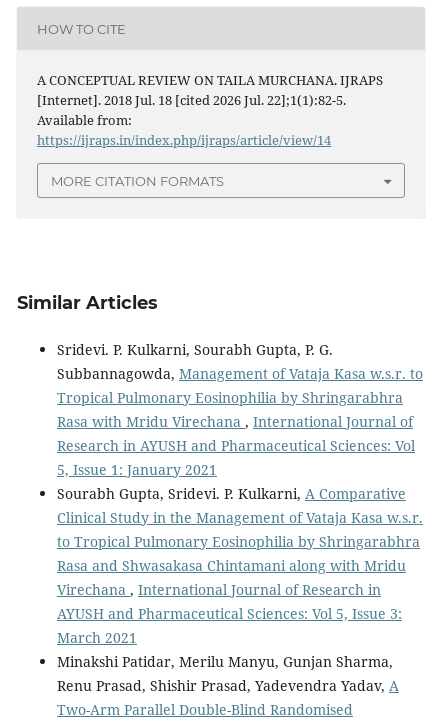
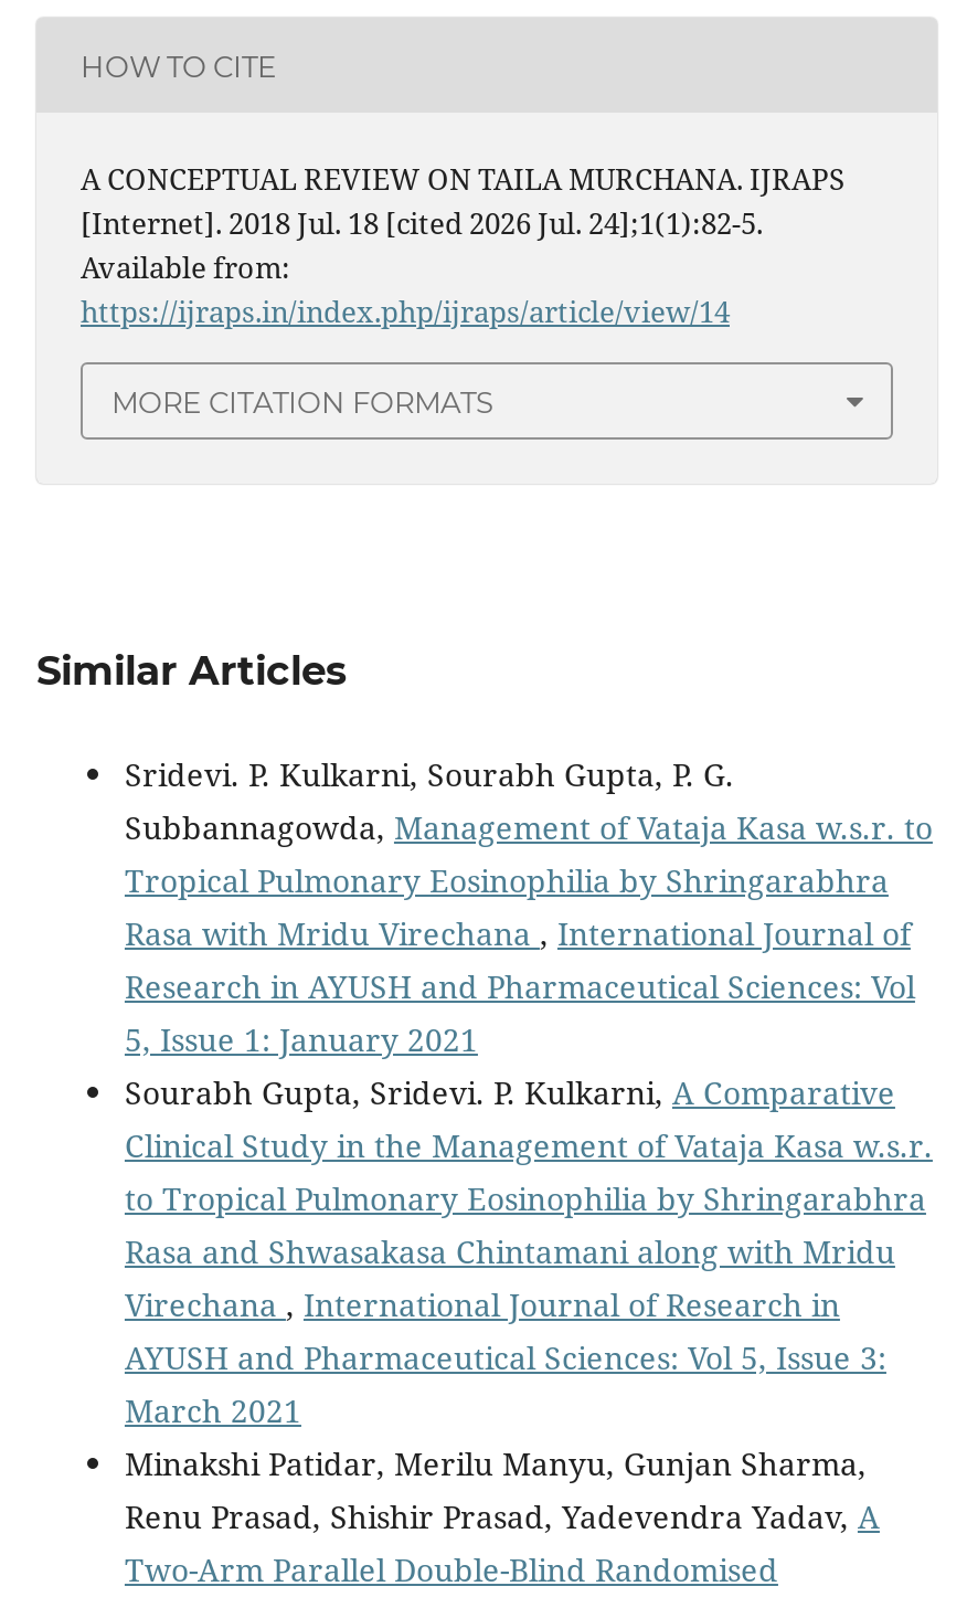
[37,91,346,109] [Internet]. 2018 Jul. 18 [cited 2026 Jul. 22];1(1):82-5. -> [81,204,763,243] [Internet]. 2018 Jul. 18 [cited 2026 Jul. 24];1(1):82-5.

